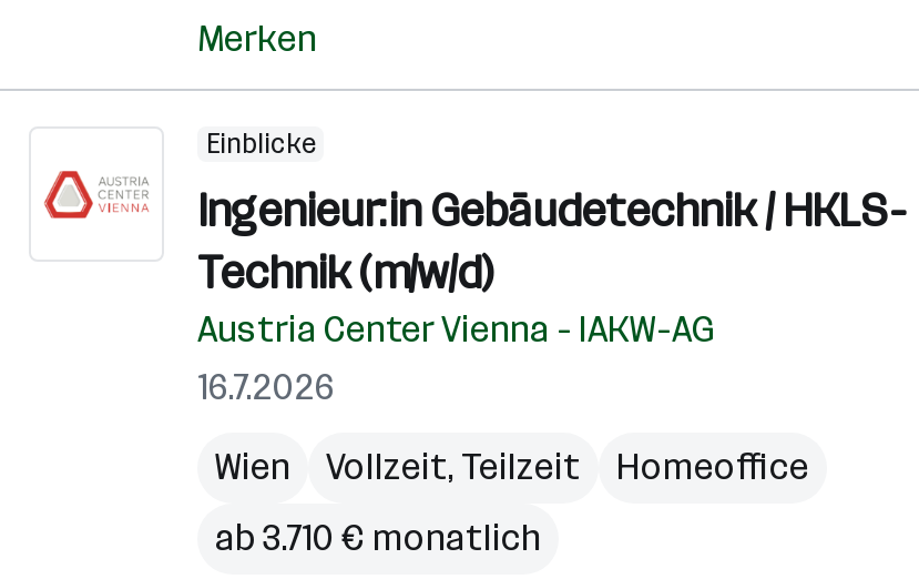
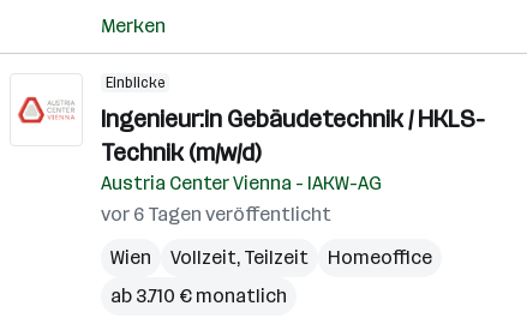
[197,366,335,408] 16.7.2026 -> [101,203,331,226] vor 6 Tagen veröffentlicht

